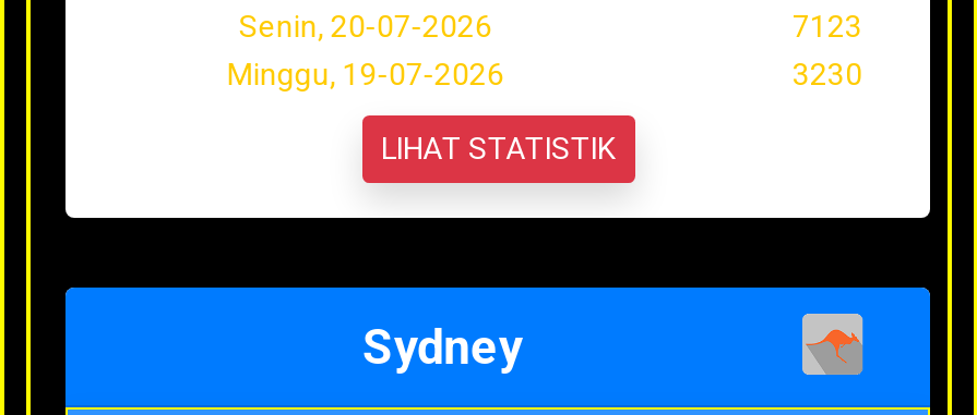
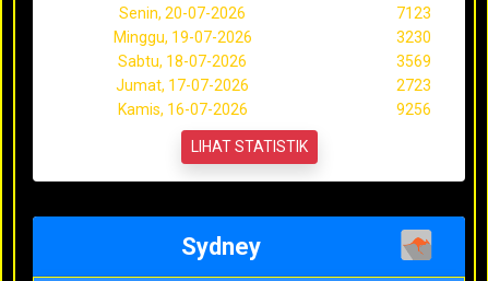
none -> [116,53,431,118] Sabtu, 18-07-2026 | 3569 | Jumat, 17-07-2026 | 2723 | Kamis, 16-07-2026 | 9256

